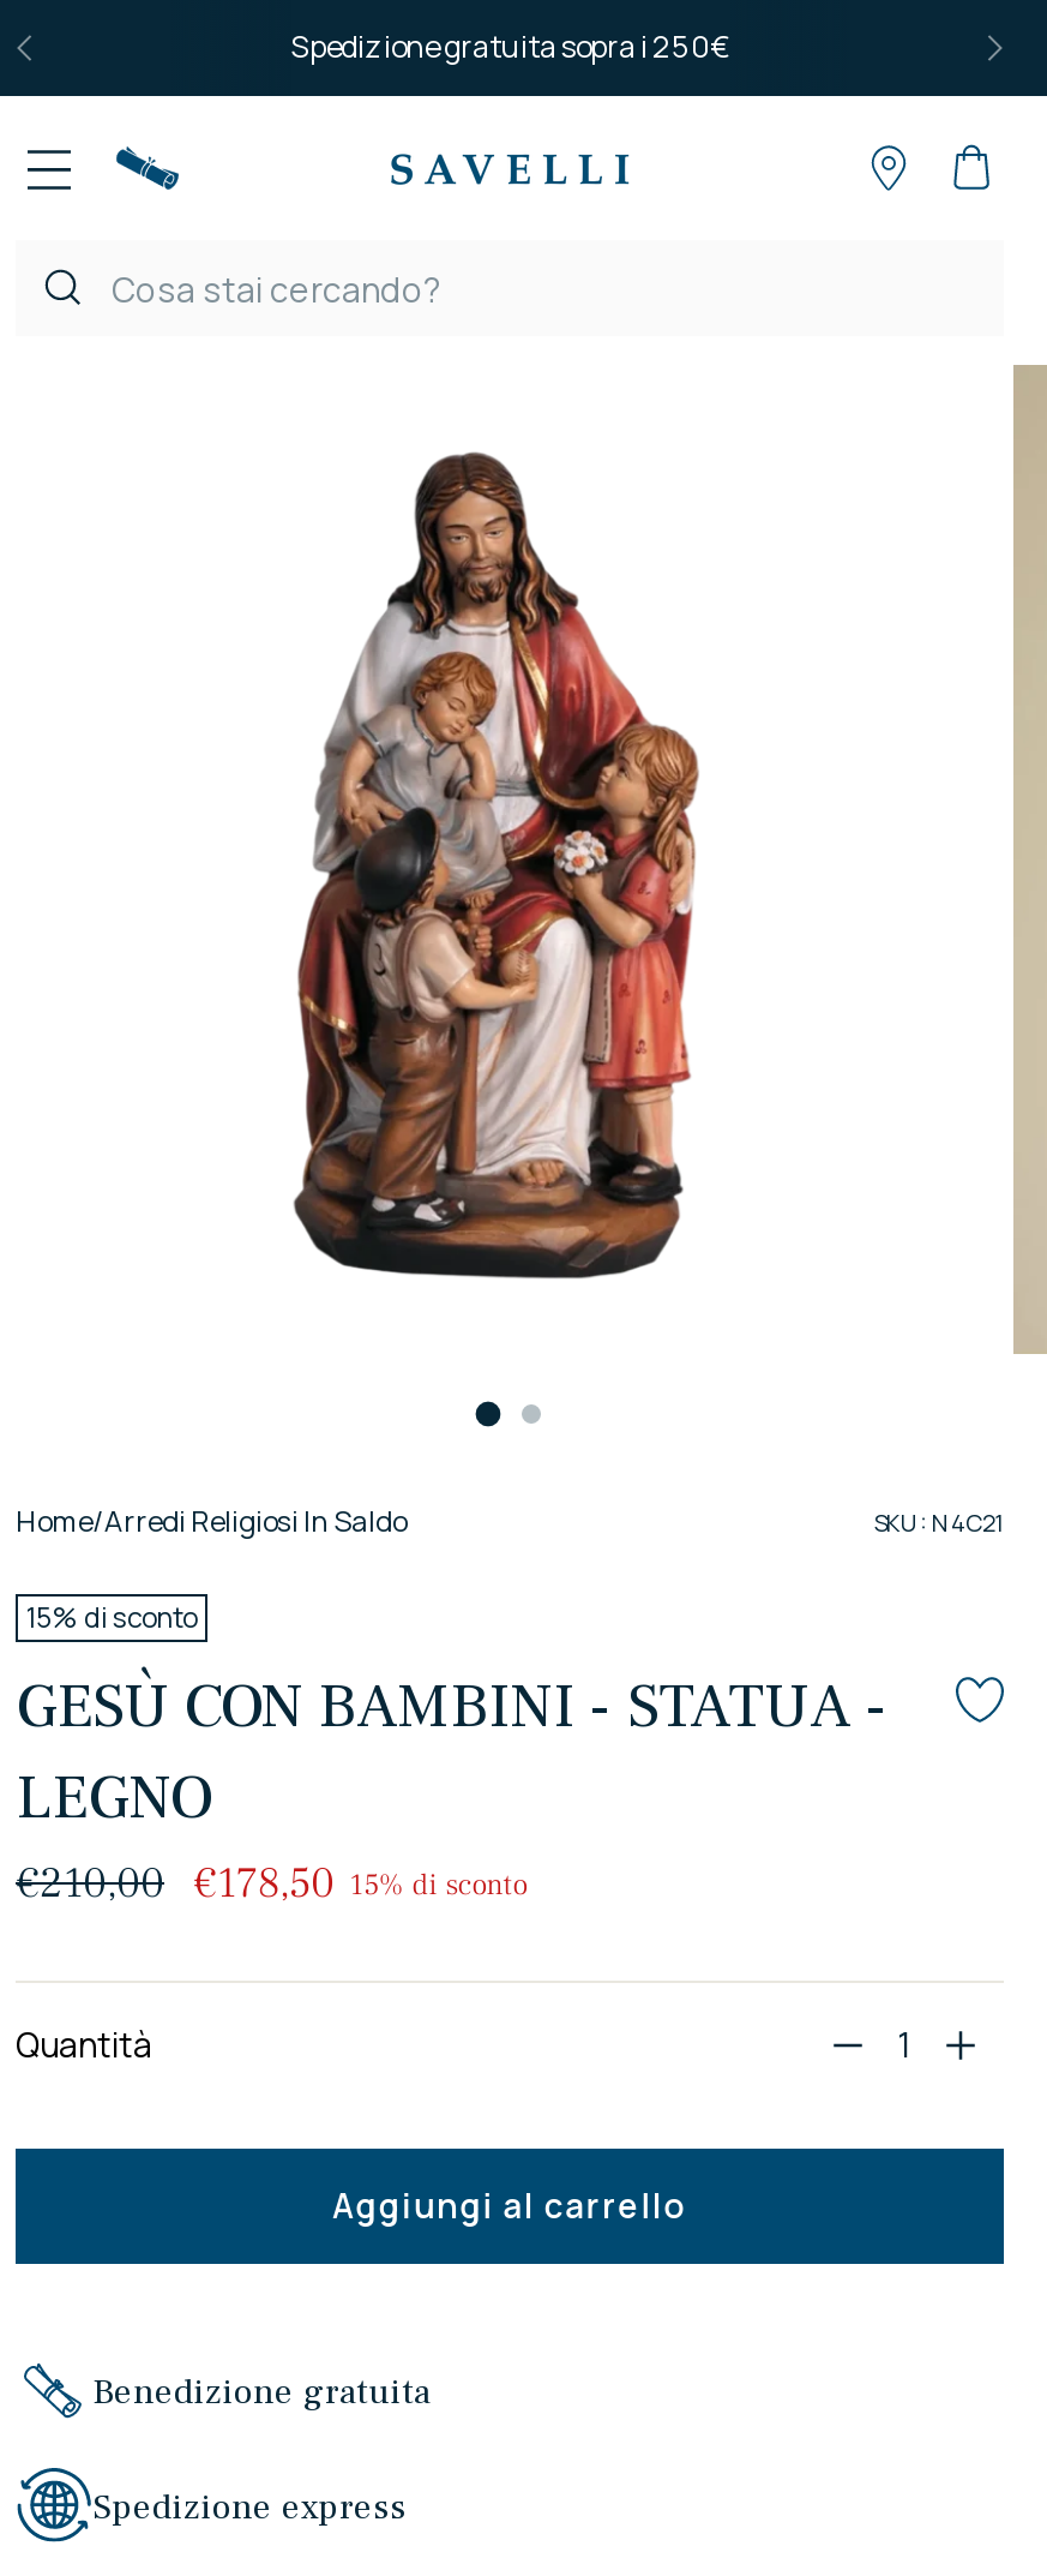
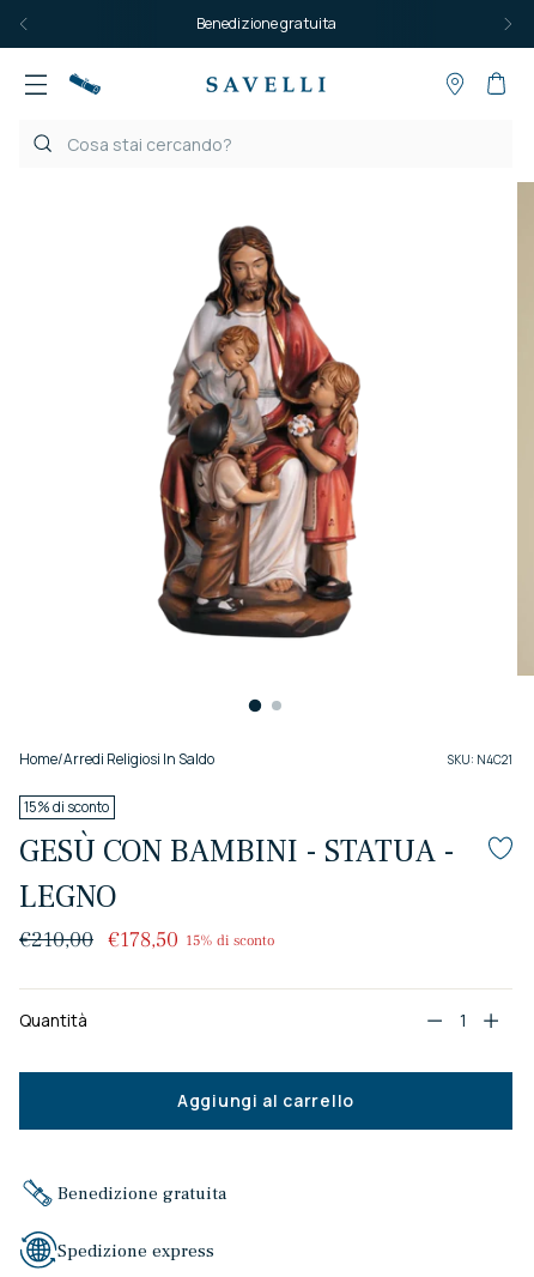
[290,26,729,67] Spedizione gratuita sopra i 250€ -> [196,13,336,34] Benedizione gratuita

